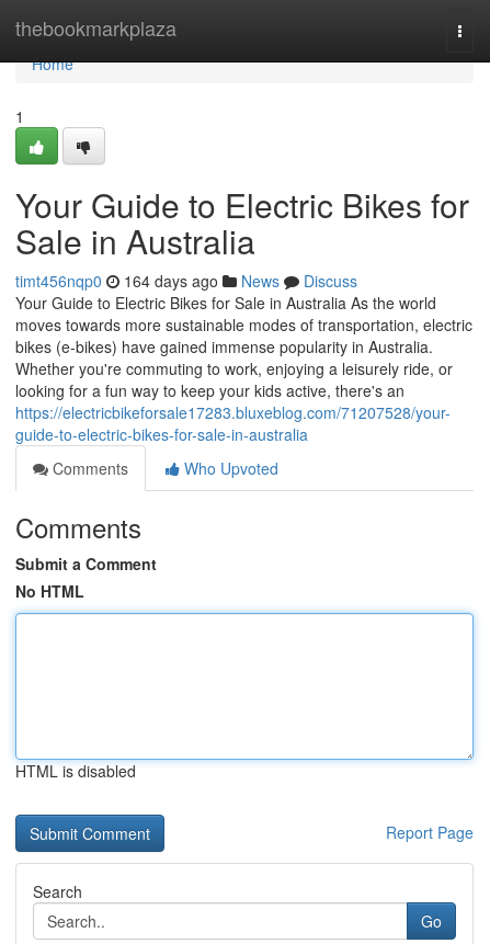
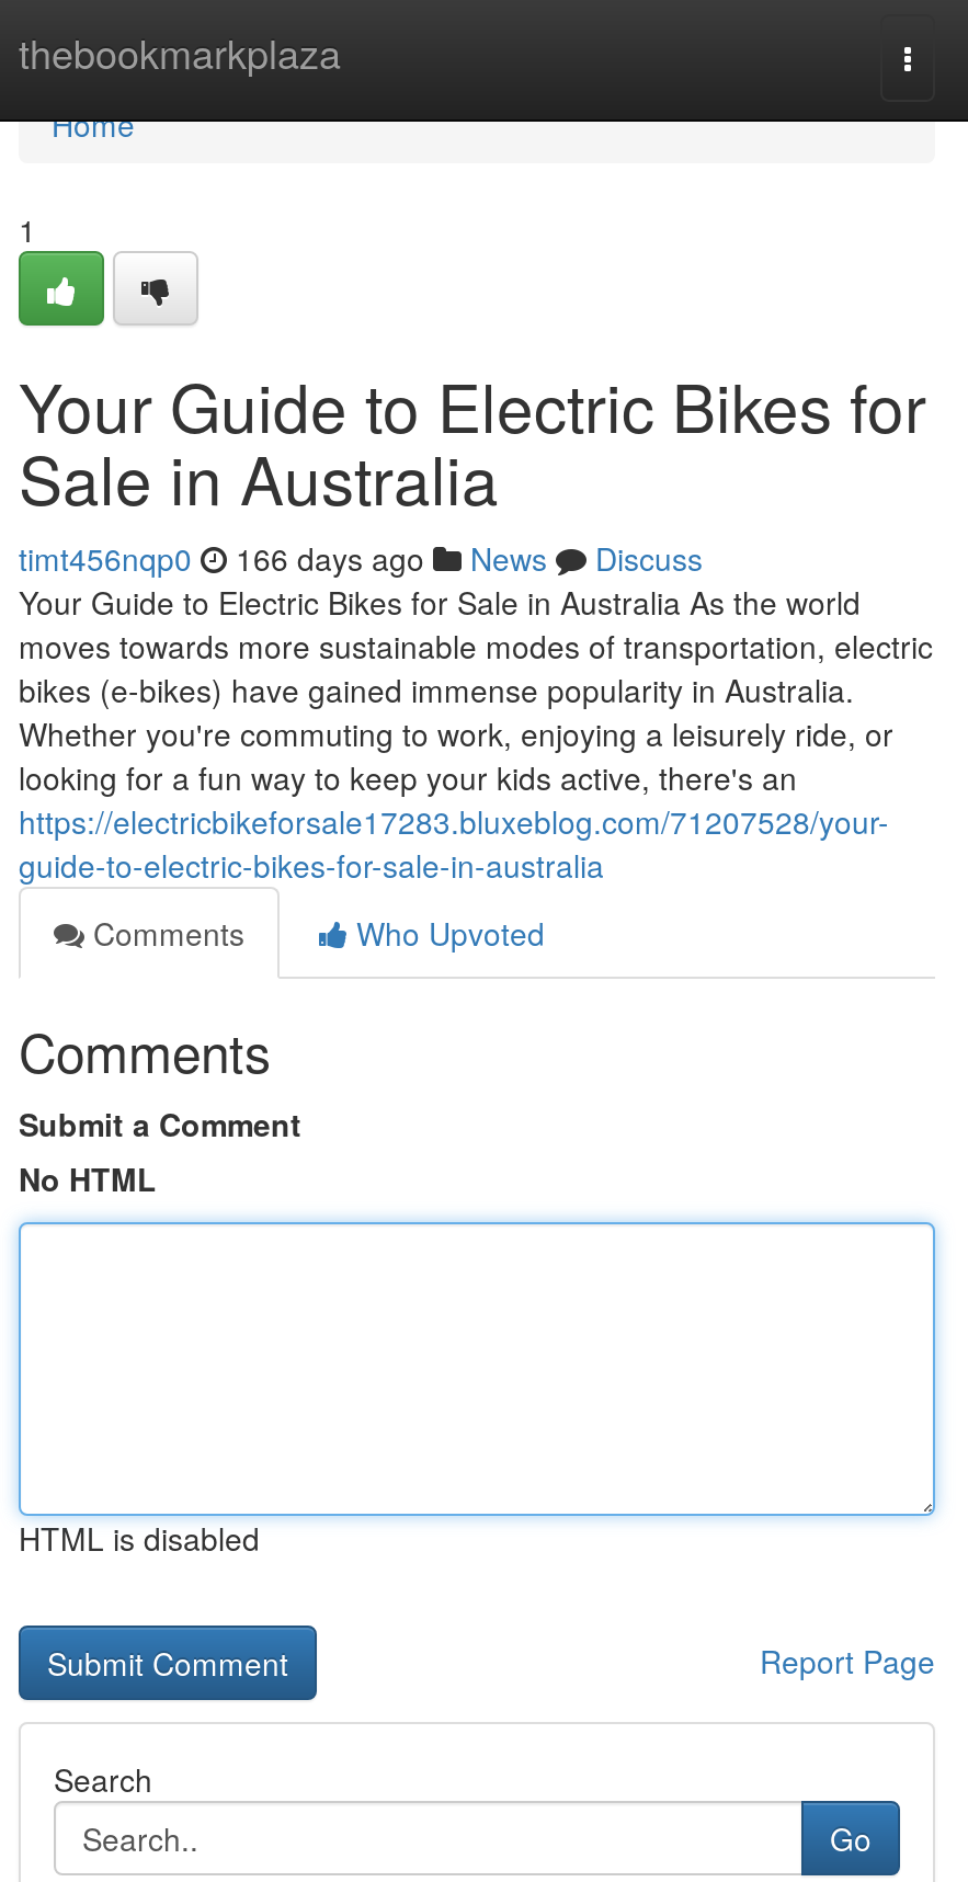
[15,270,357,292] timt456nqp0 164 days ago News Discuss -> [19,536,703,580] timt456nqp0 166 days ago News Discuss

